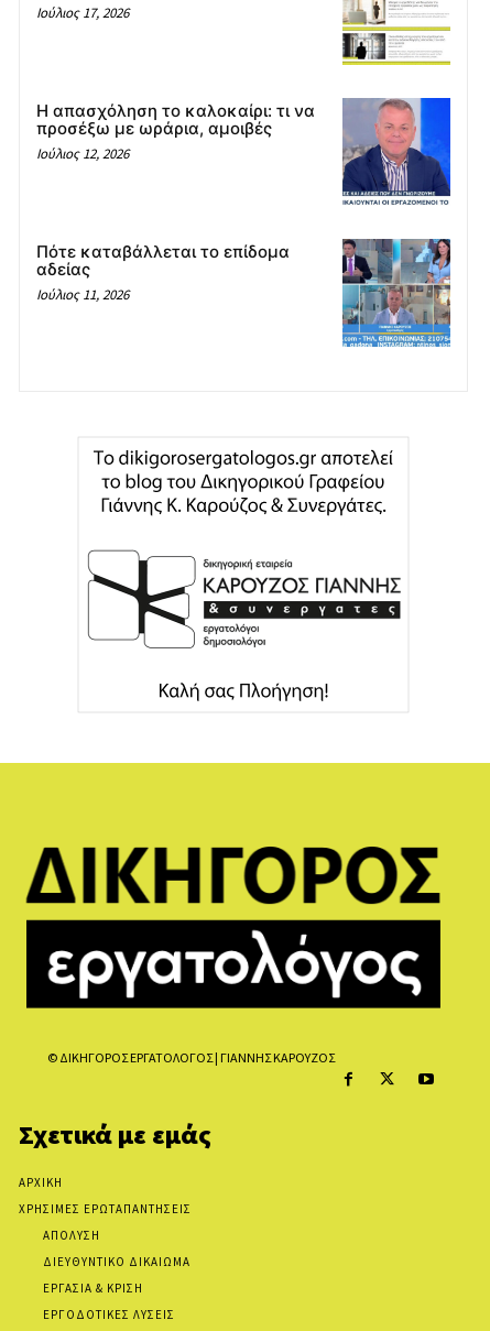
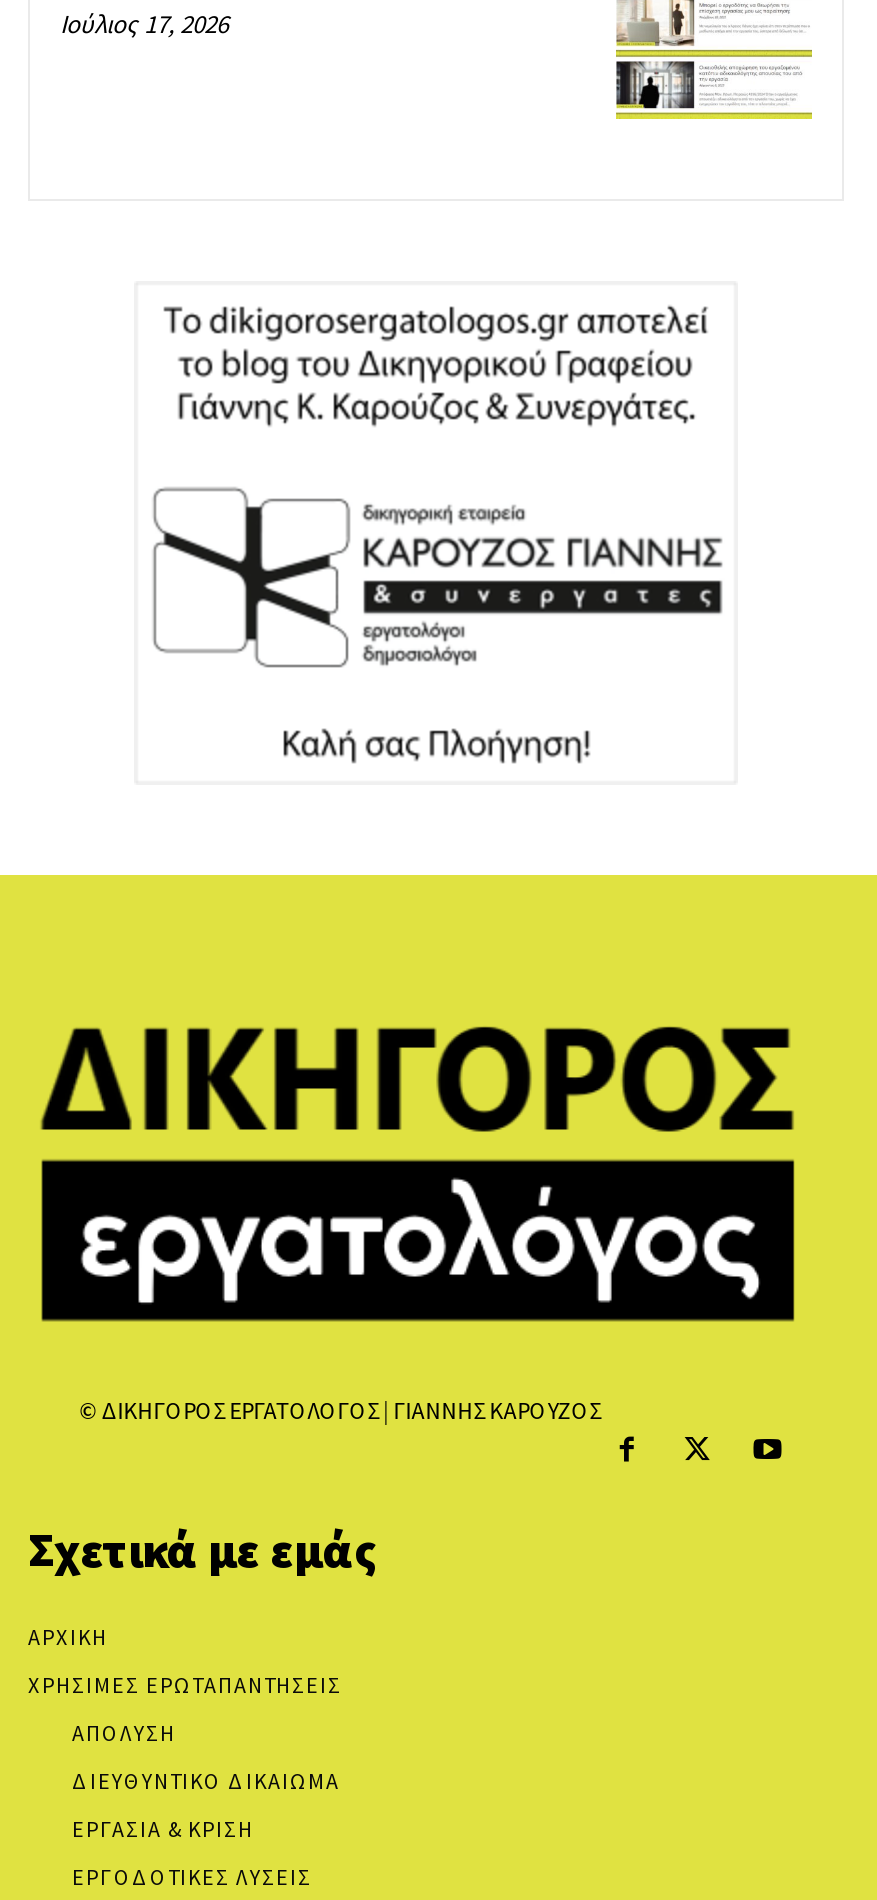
[36,97,451,210] [image] | Η απασχόληση το καλοκαίρι: τι να | προσέξω με ωράρια, αμοιβές | Ιούλιος 12, 2026 -> none
[341,218,451,348] [image] -> none
[36,241,290,304] Πότε καταβάλλεται το επίδομα | αδείας | Ιούλιος 11, 2026 -> none

